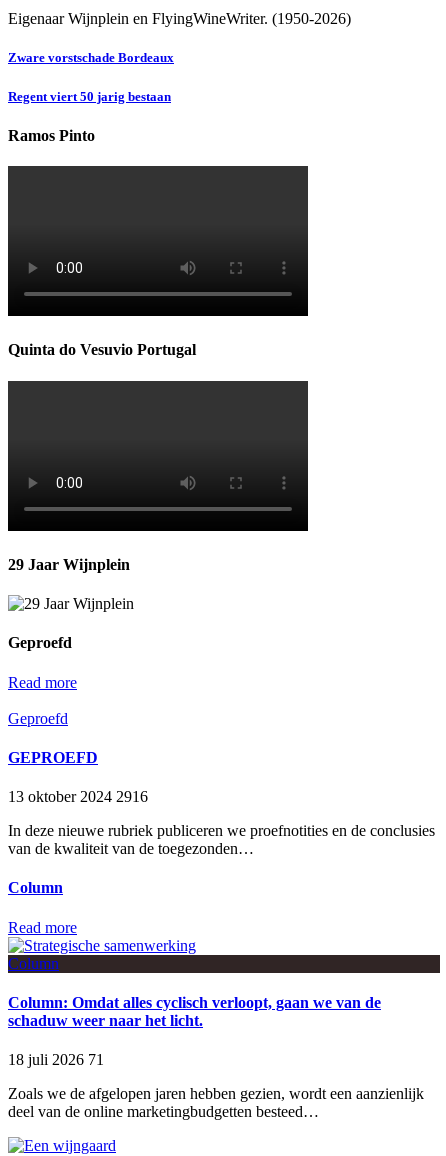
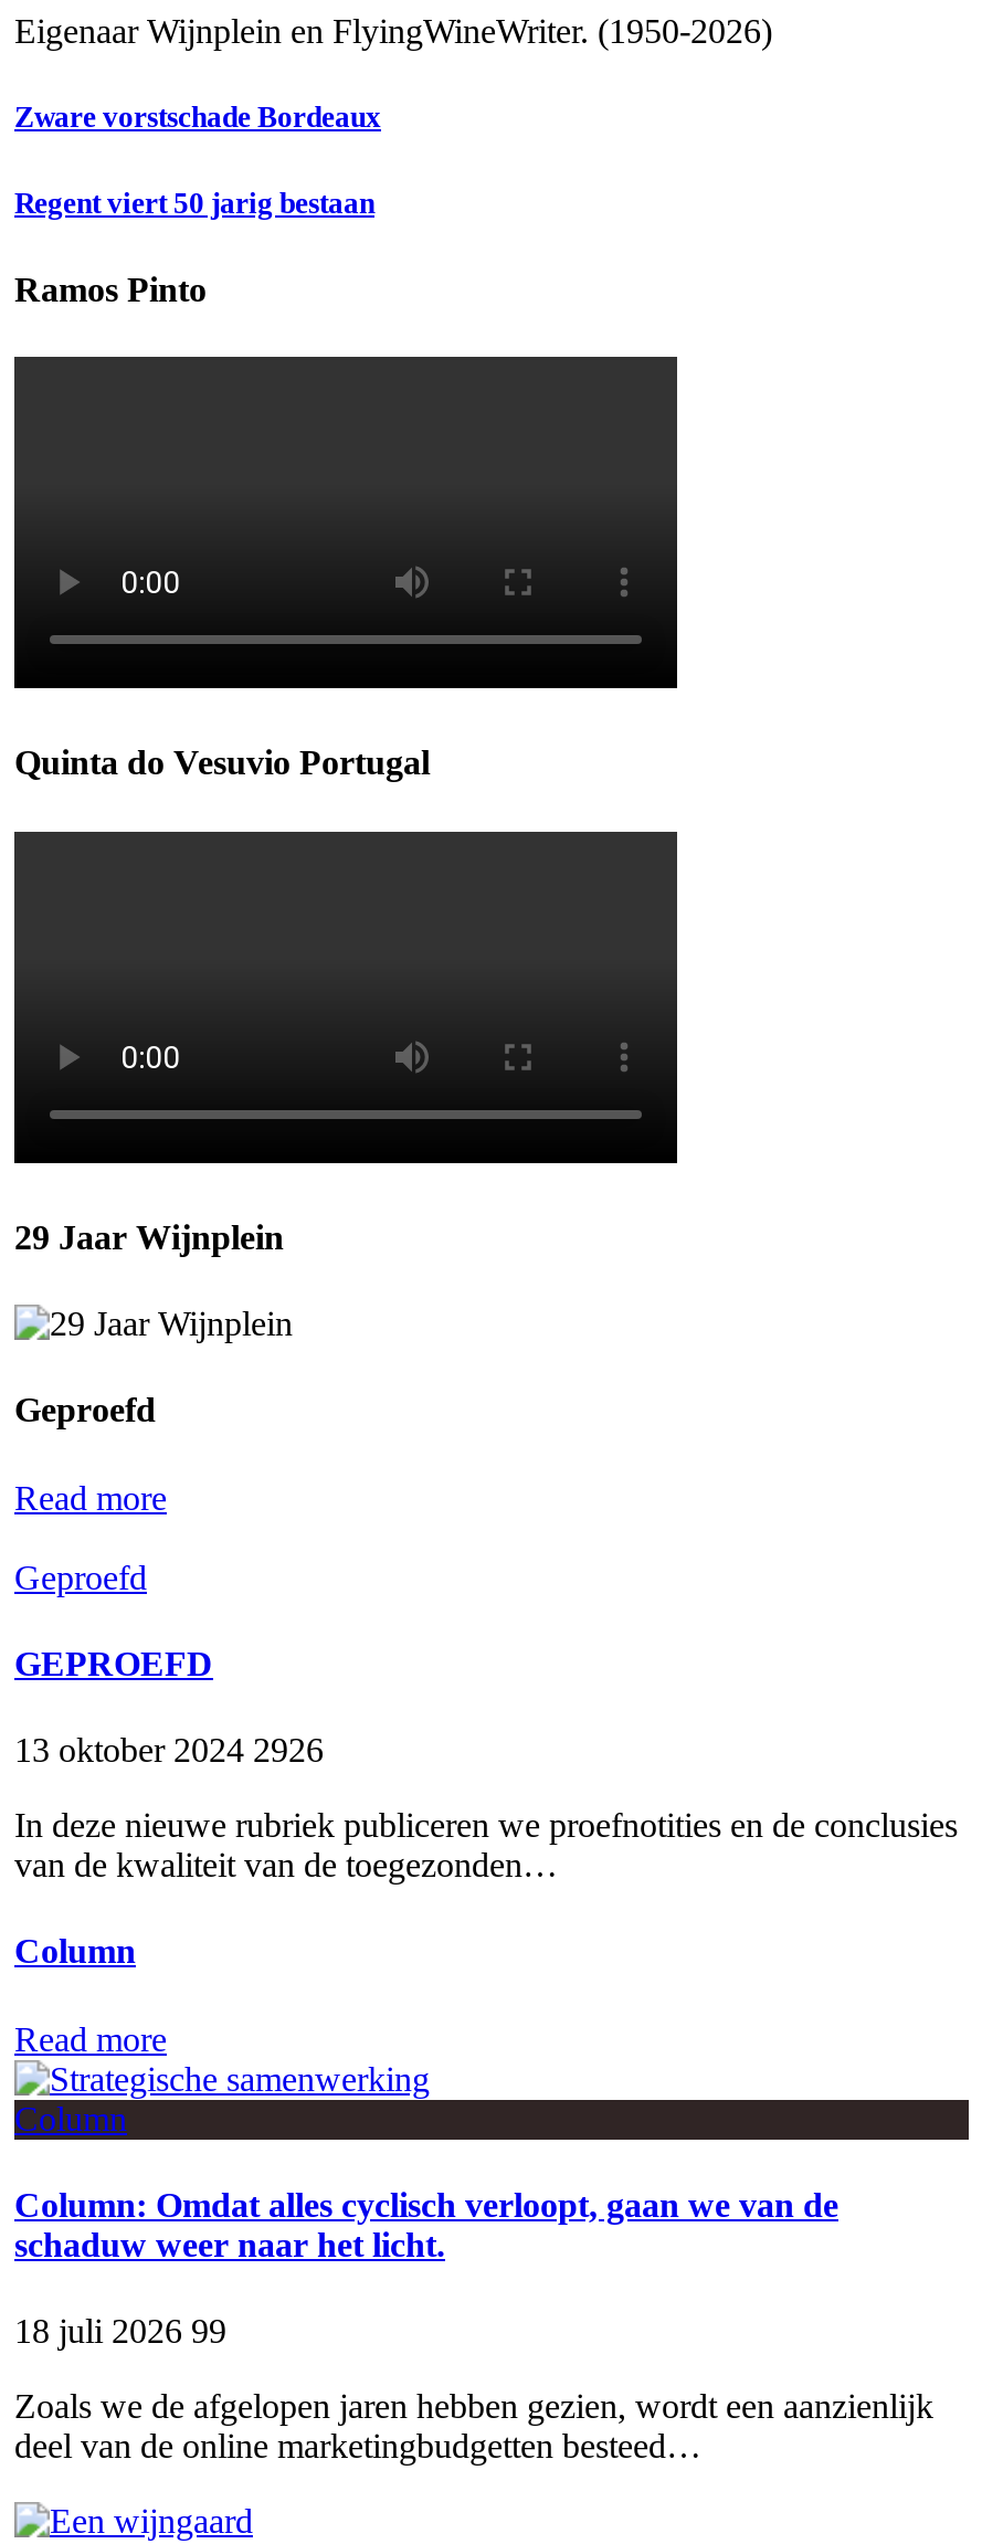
[8,788,148,805] 13 oktober 2024 2916 -> [14,1731,324,1769] 13 oktober 2024 2926
[8,1051,104,1068] 18 juli 2026 71 -> [14,2312,226,2350] 18 juli 2026 99

